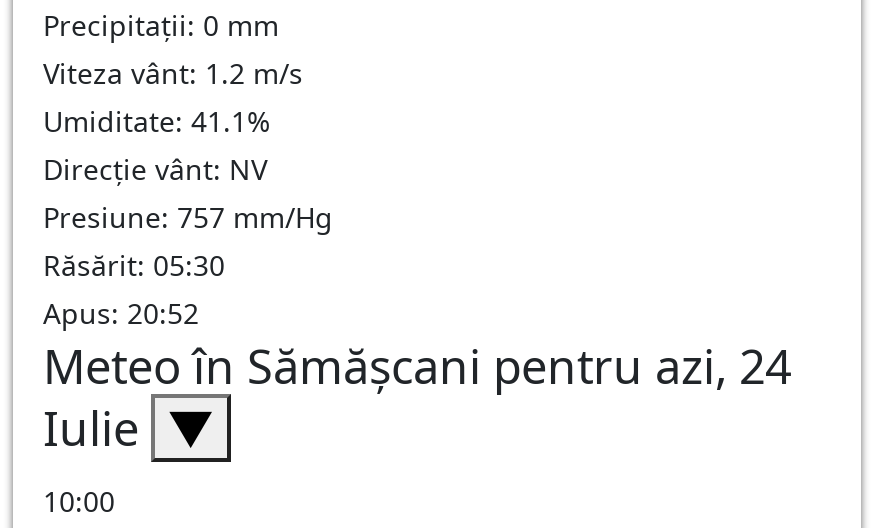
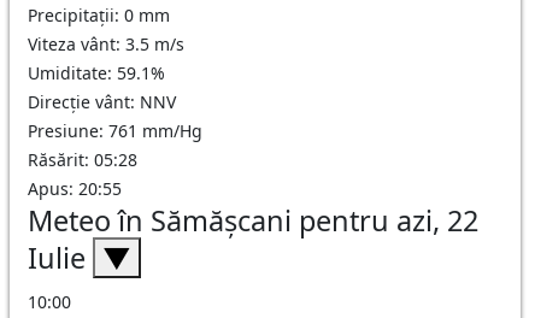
[43,54,303,92] Viteza vânt: 1.2 m/s -> [28,33,184,55] Viteza vânt: 3.5 m/s
[43,102,271,140] Umiditate: 41.1% -> [28,61,165,84] Umiditate: 59.1%
[43,150,267,188] Direcție vânt: NV -> [28,90,176,113] Direcție vânt: NNV
[43,198,333,236] Presiune: 757 mm/Hg -> [28,119,202,142] Presiune: 761 mm/Hg
[43,246,225,284] Răsărit: 05:30 -> [28,148,137,171] Răsărit: 05:28
[43,294,199,332] Apus: 20:52 -> [28,177,122,200] Apus: 20:55
[43,334,791,398] Meteo în Sămăşcani pentru azi, 24 -> [28,201,478,240] Meteo în Sămăşcani pentru azi, 22

